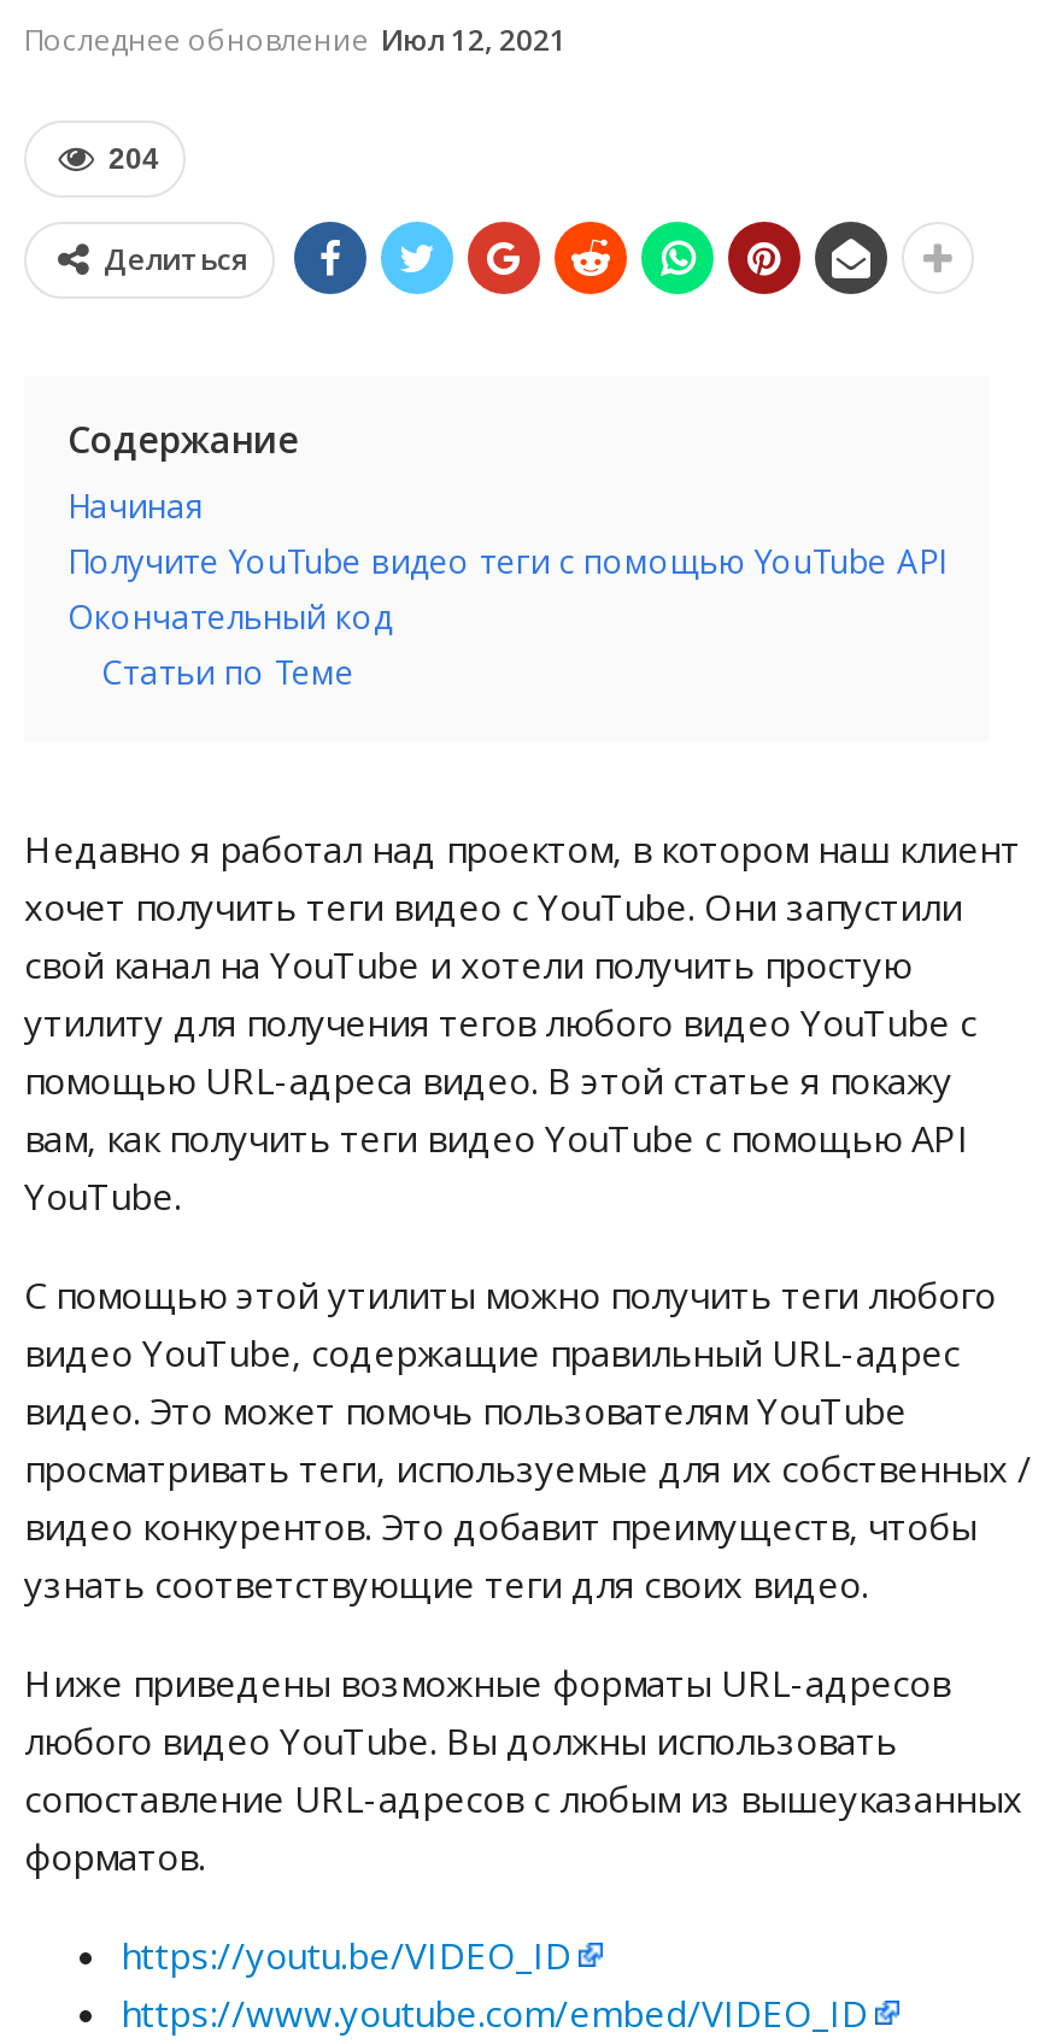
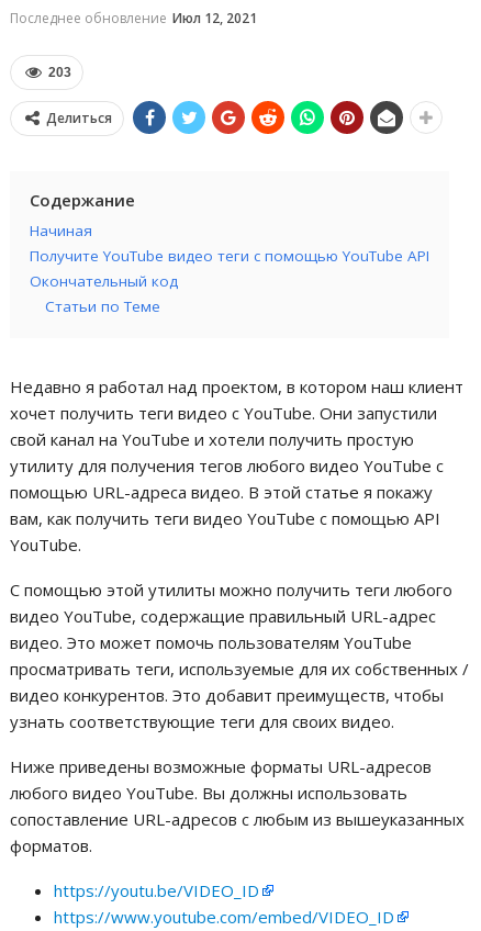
[108,143,159,177] 204 -> [48,65,71,81] 203

